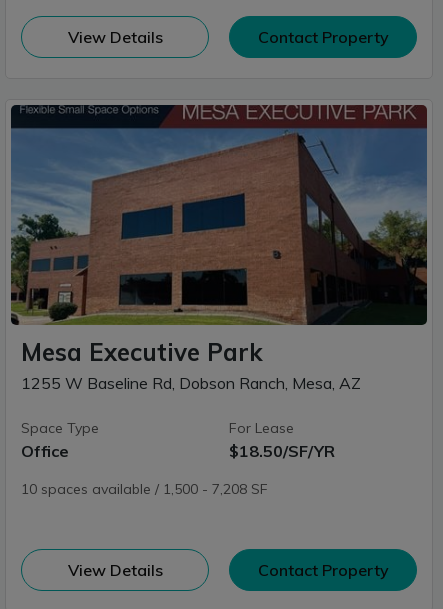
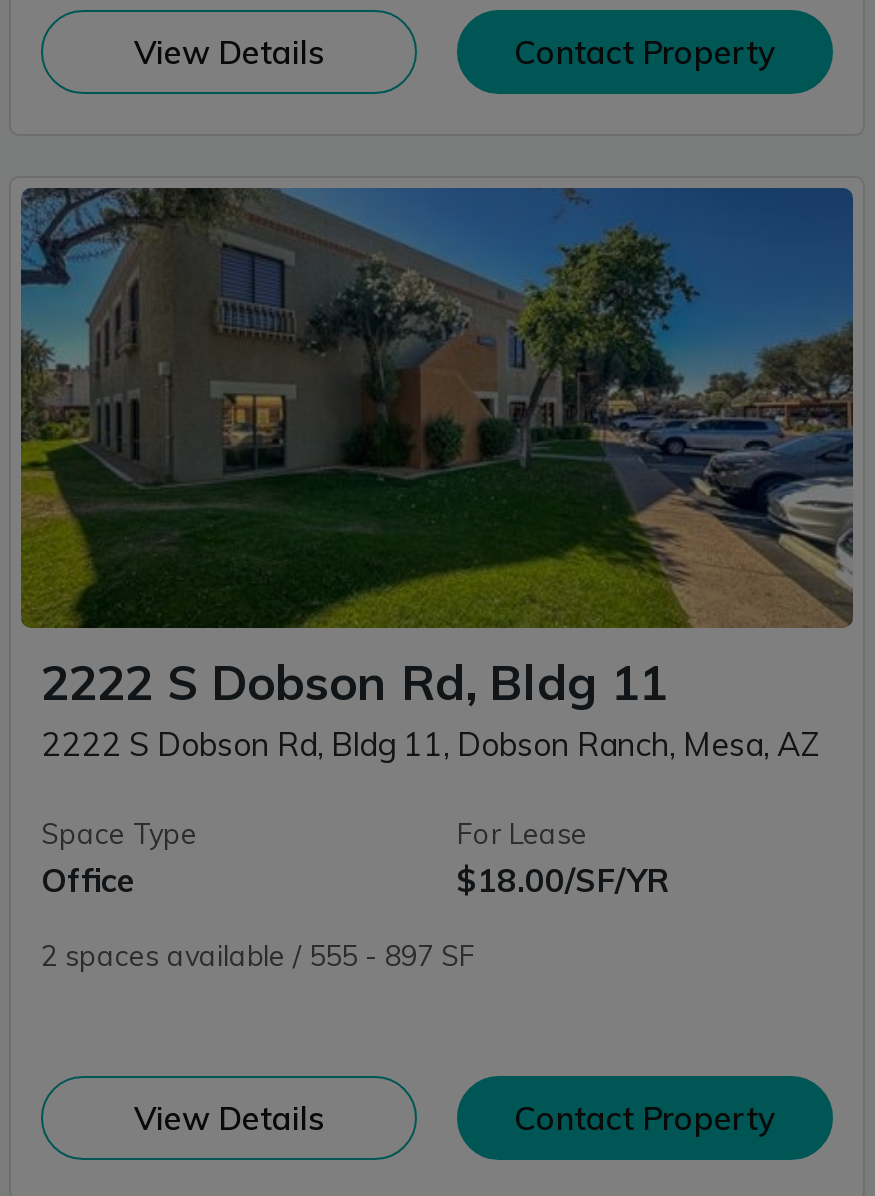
[10,104,428,393] [image] | Mesa Executive Park | 1255 W Baseline Rd, Dobson Ranch, Mesa, AZ -> [19,186,855,764] [image] | 2222 S Dobson Rd, Bldg 11 | 2222 S Dobson Rd, Bldg 11, Dobson Ranch, Mesa, AZ
[229,441,335,461] $18.50/SF/YR -> [457,860,669,900] $18.00/SF/YR
[21,480,268,498] 10 spaces available / 1,500 - 7,208 SF -> [41,938,475,974] 2 spaces available / 555 - 897 SF

